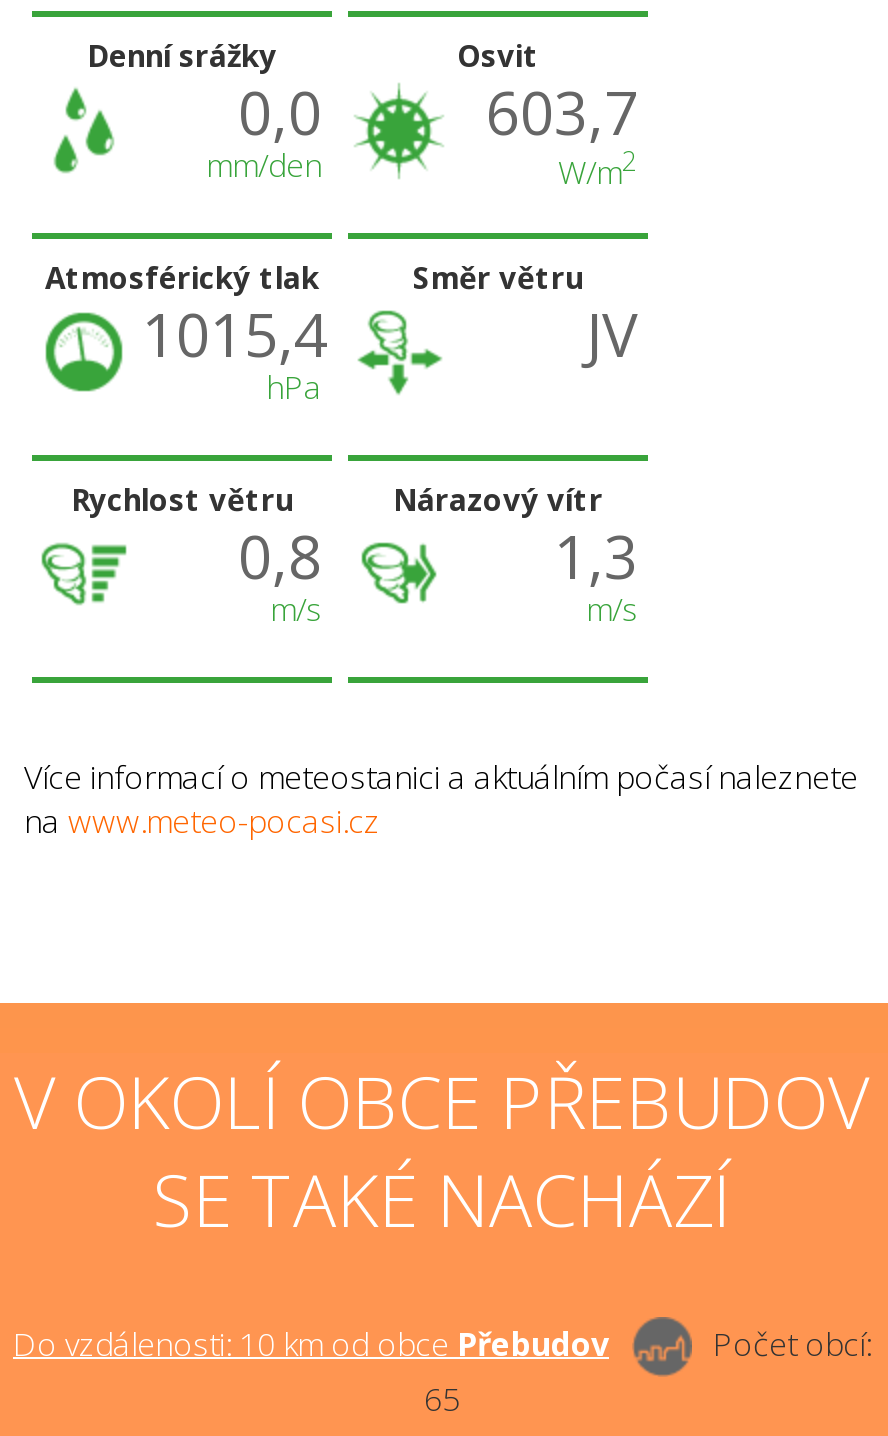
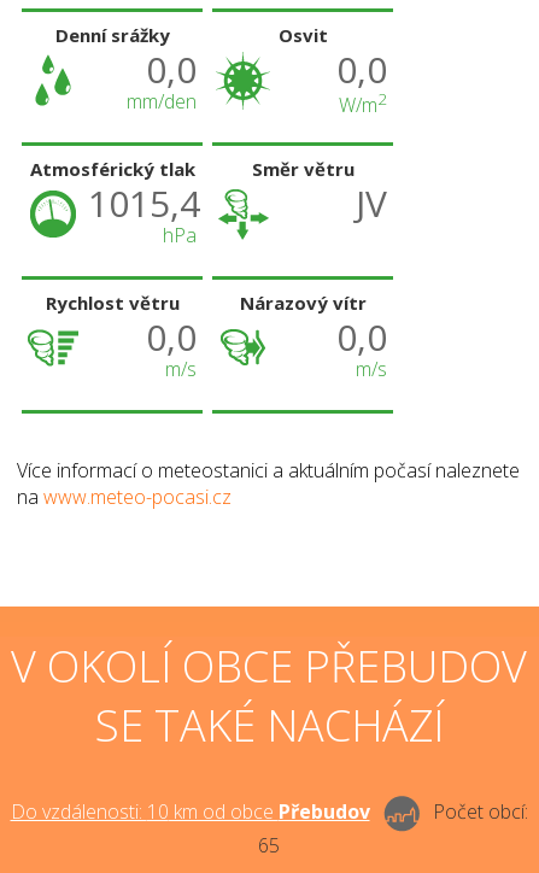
[486,72,638,154] 603,7 -> [336,45,387,95] 0,0
[238,516,322,598] 0,8 -> [146,313,197,362] 0,0
[554,516,638,598] 1,3 -> [336,313,387,362] 0,0

